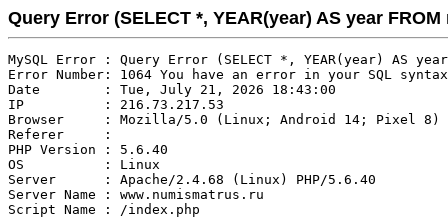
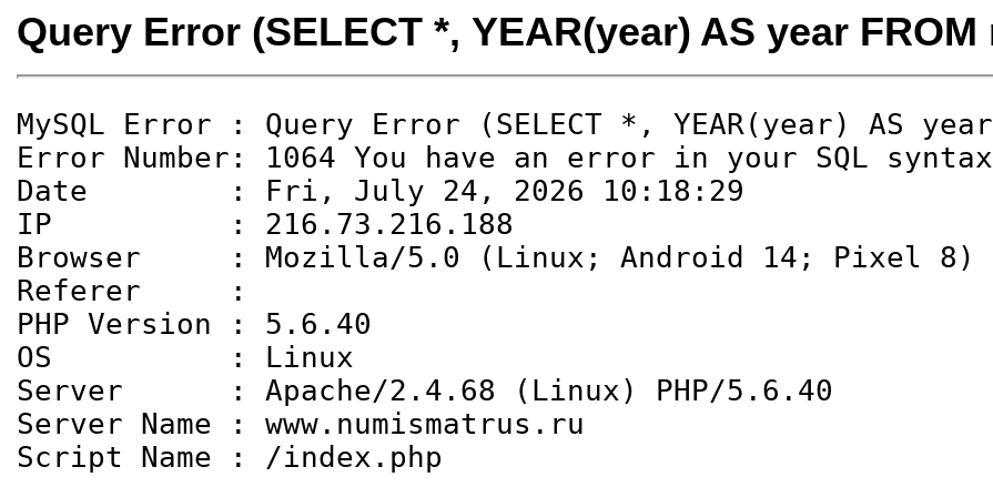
[8,82,336,97] Date : Tue, July 21, 2026 18:43:00 -> [17,174,744,207] Date : Fri, July 24, 2026 10:18:29
[8,97,224,112] IP : 216.73.217.53 -> [17,207,514,241] IP : 216.73.216.188

